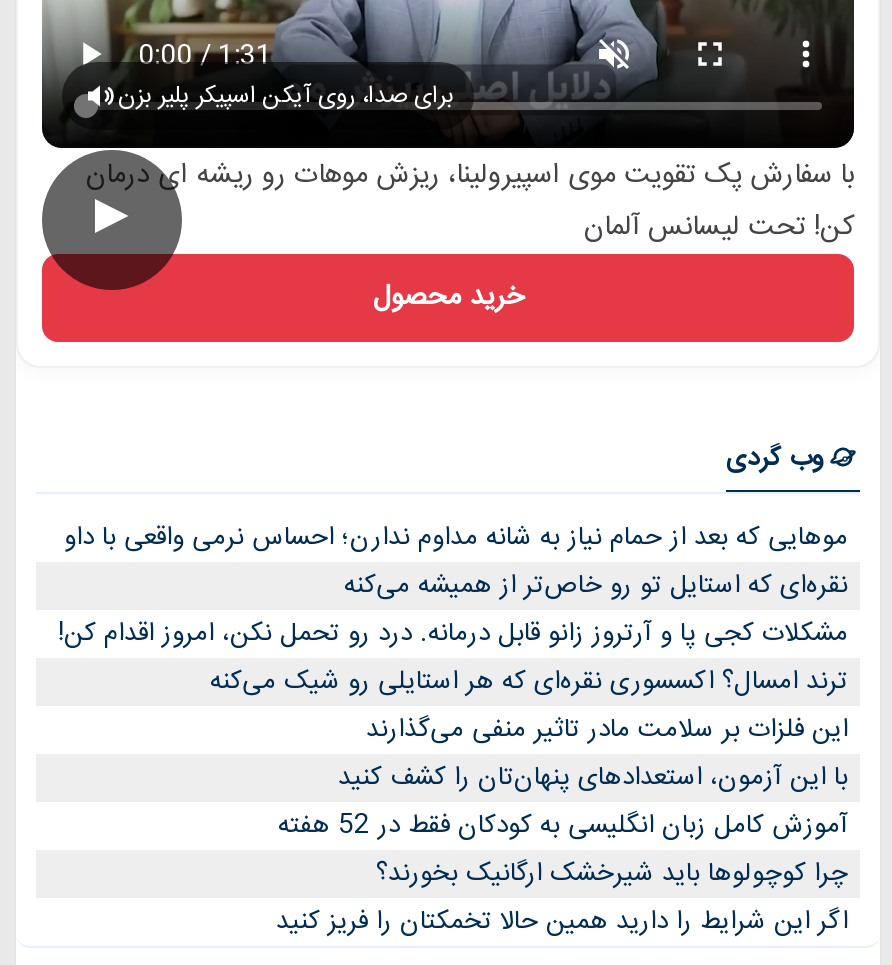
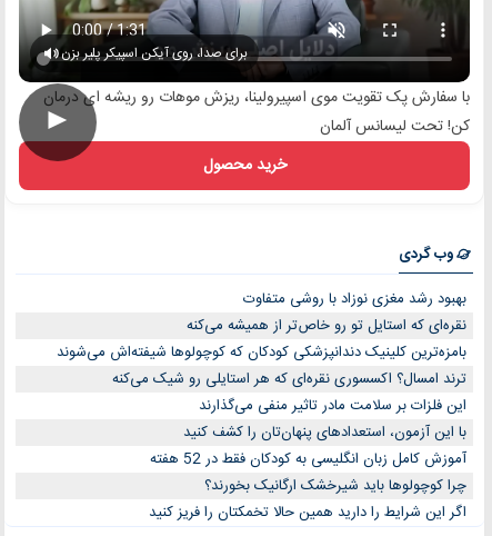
[64,515,848,559] موهایی که بعد از حمام نیاز به شانه مداوم ندارن؛ احساس نرمی واقعی با داو -> [243,286,466,311] بهبود رشد مغزی نوزاد با روشی متفاوت
[58,611,848,655] مشکلات کجی پا و آرتروز زانو قابل درمانه. درد رو تحمل نکن، امروز اقدام کن! -> [57,340,466,364] بامزه‌ترین کلینیک دندانپزشکی کودکان که کوچولوها شیفته‌اش می‌شوند

